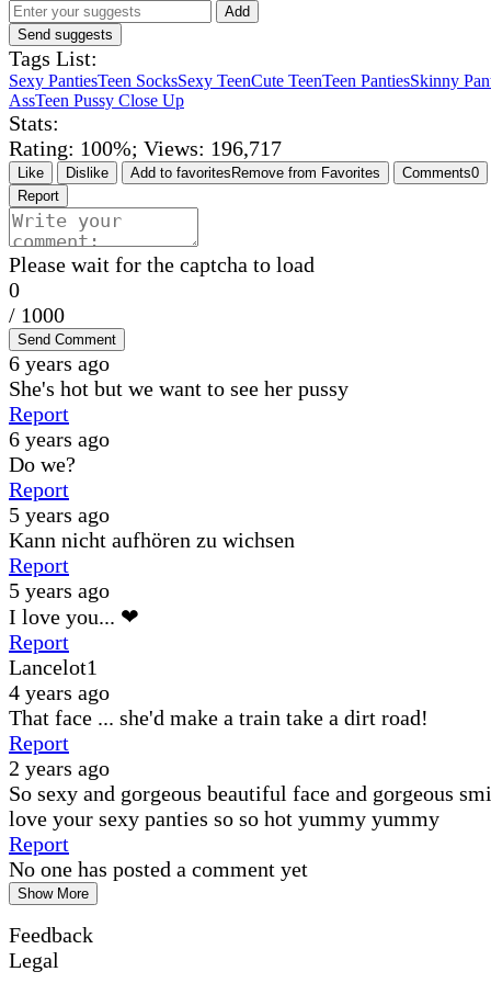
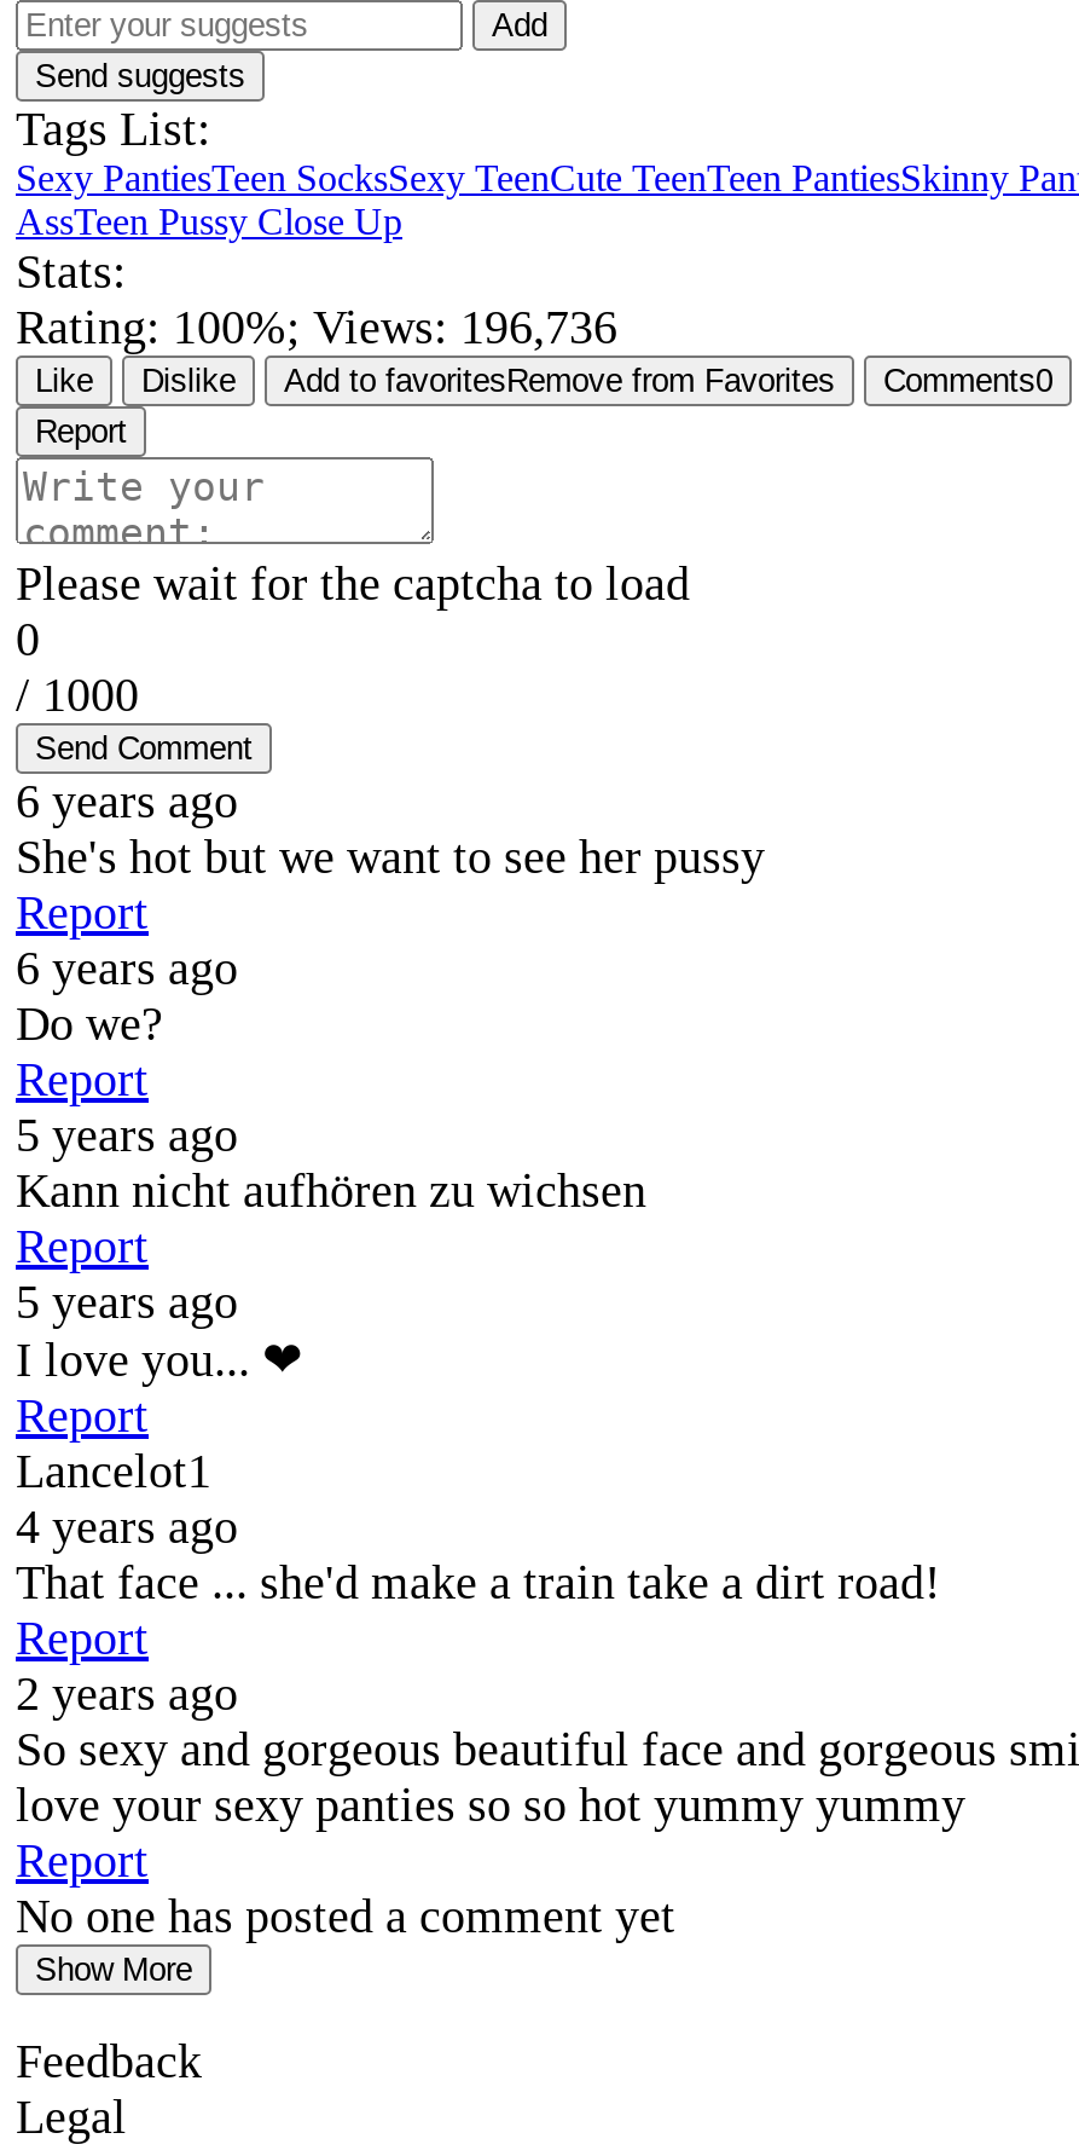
[9,136,282,160] Rating: 100%; Views: 196,717 -> [16,300,617,353] Rating: 100%; Views: 196,736

